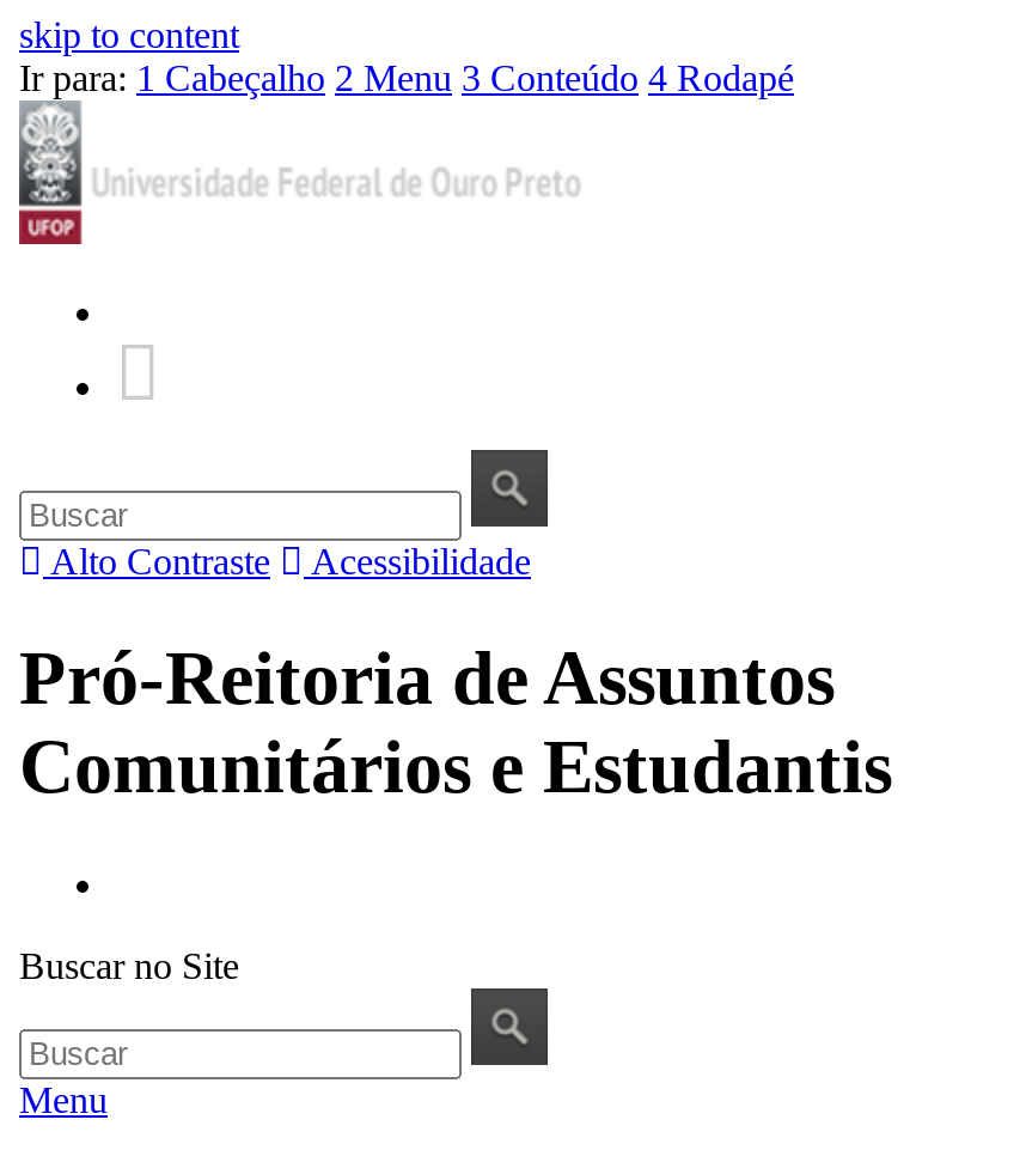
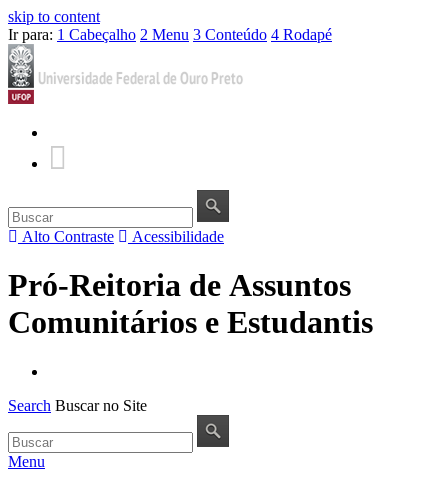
[19,945,239,986] Buscar no Site -> [8,397,147,414] Search Buscar no Site

